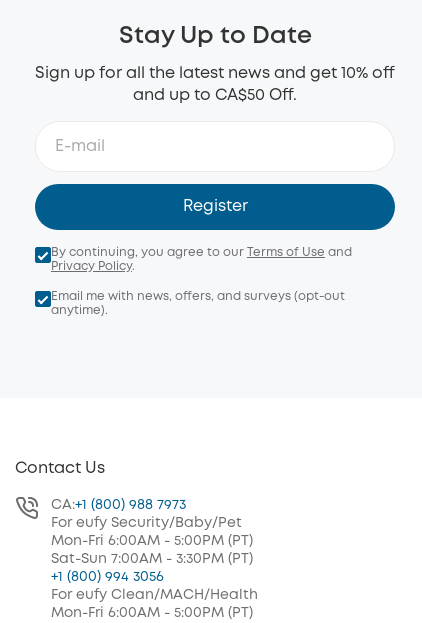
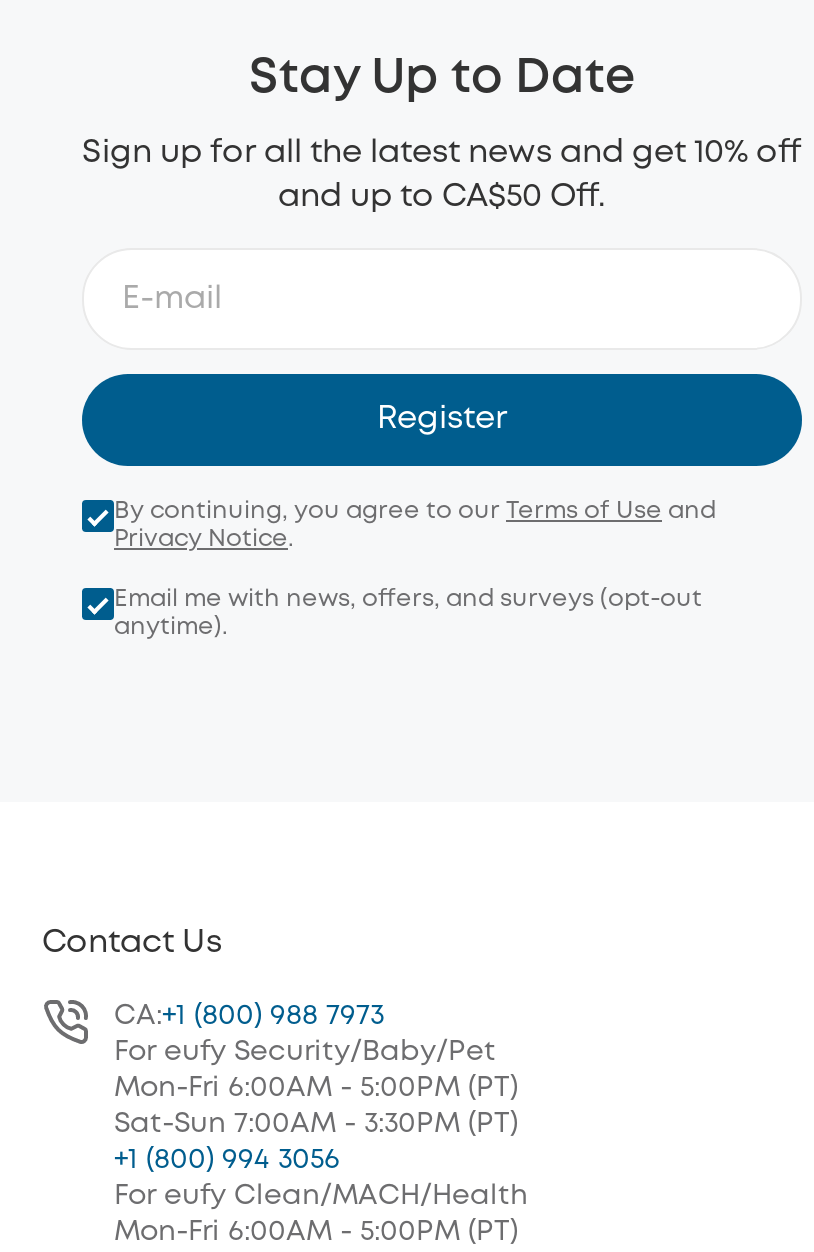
[51,261,135,272] Privacy Policy. -> [114,527,294,549] Privacy Notice.

